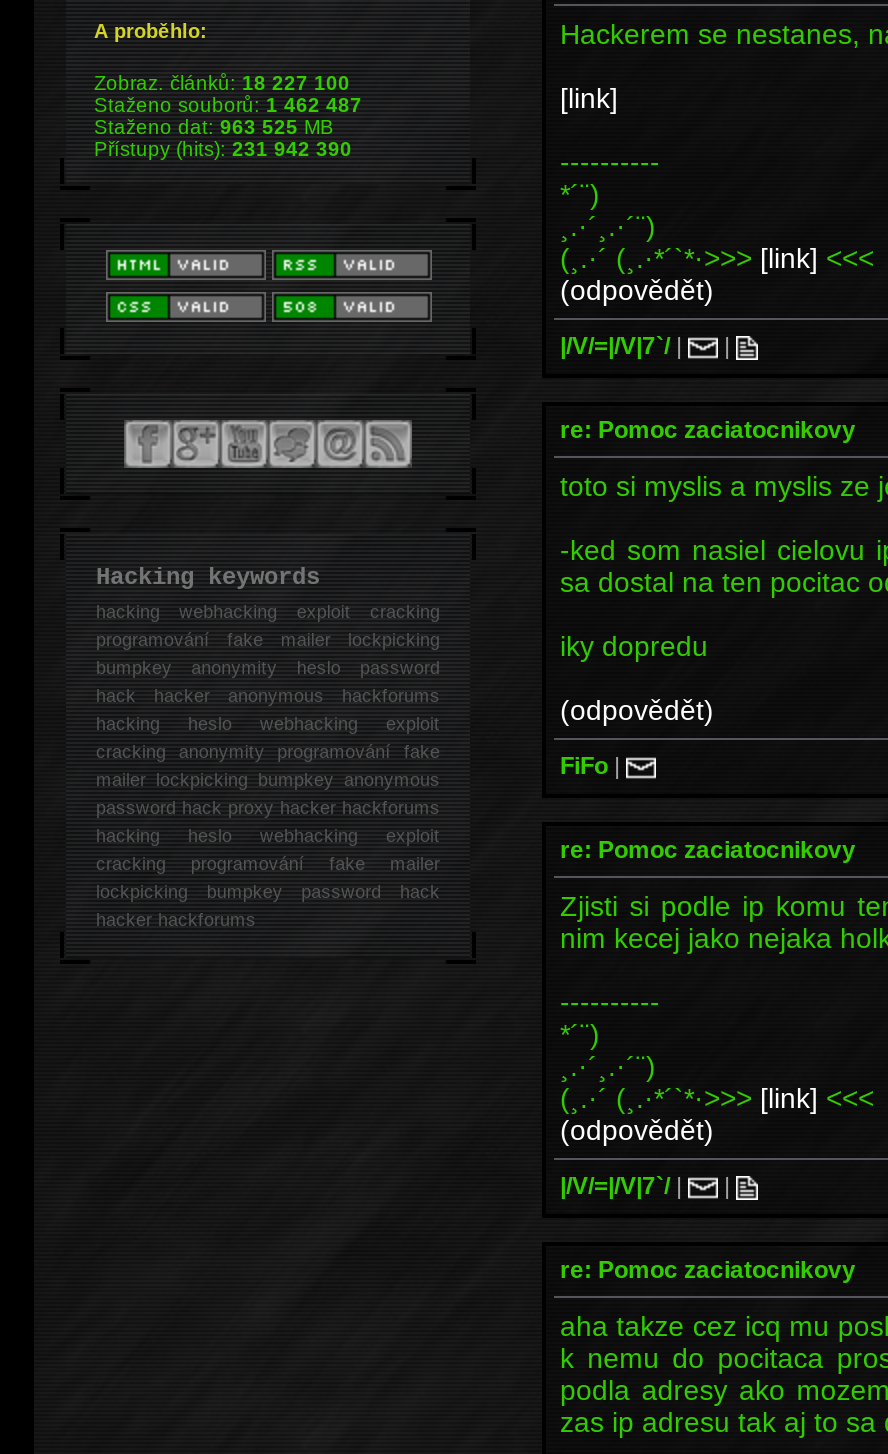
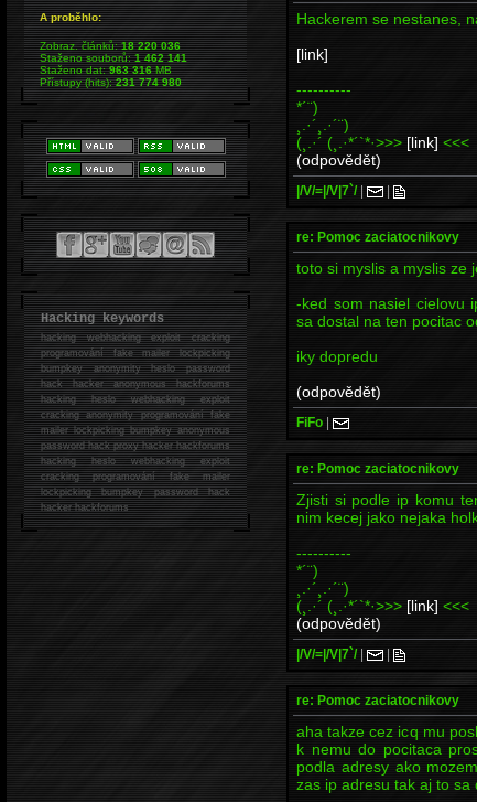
[94,71,350,93] Zobraz. článků: 18 227 100 -> [40,39,181,52] Zobraz. článků: 18 220 036
[94,93,362,115] Staženo souborů: 1 462 487 -> [40,52,187,64] Staženo souborů: 1 462 141
[94,115,334,137] Staženo dat: 963 525 MB -> [40,64,172,76] Staženo dat: 963 316 MB
[94,137,352,159] Přístupy (hits): 231 942 390 -> [40,76,182,88] Přístupy (hits): 231 774 980

